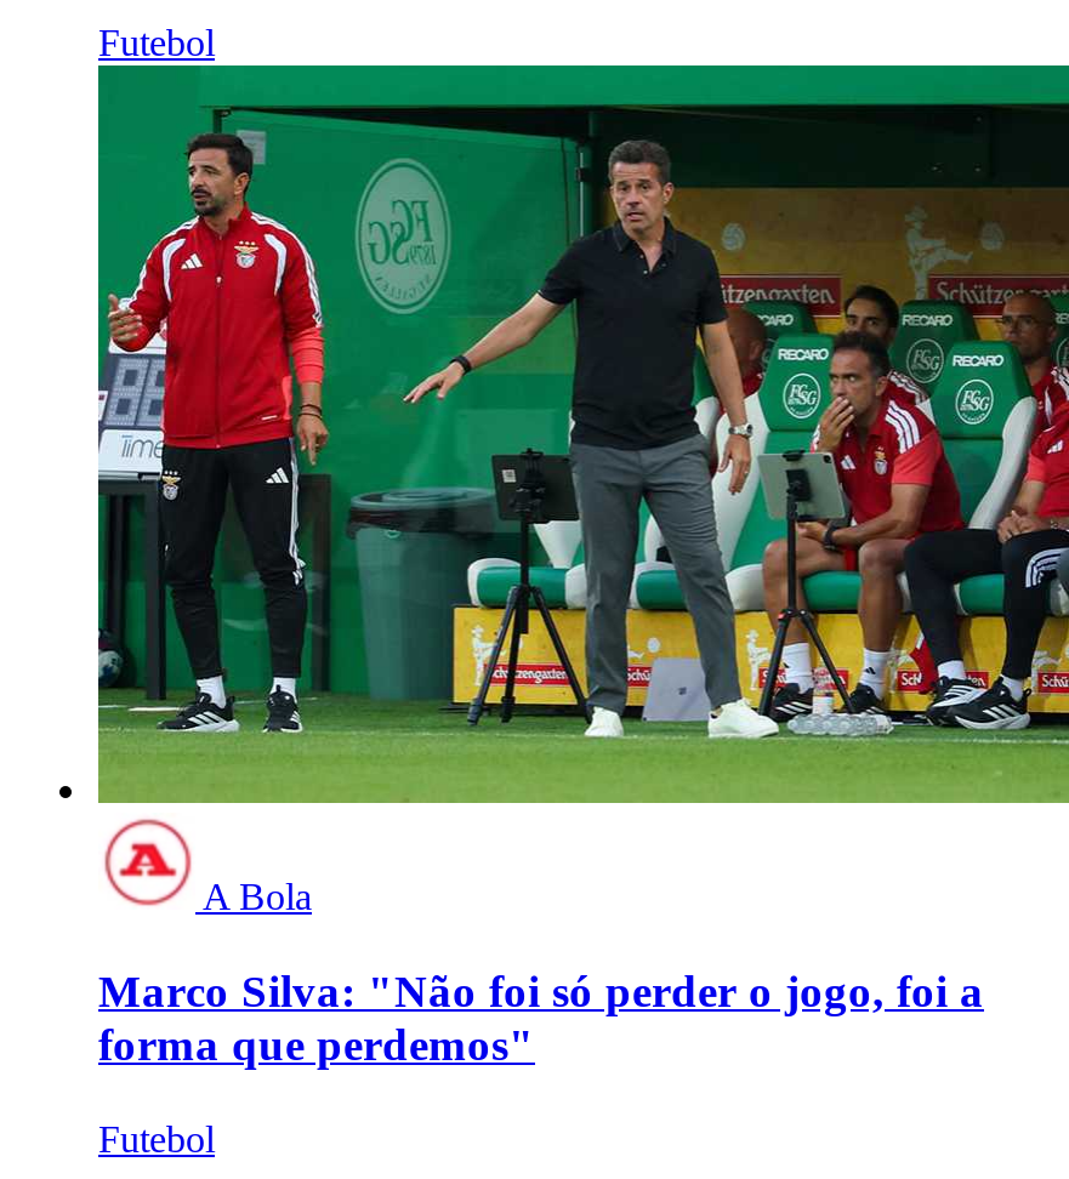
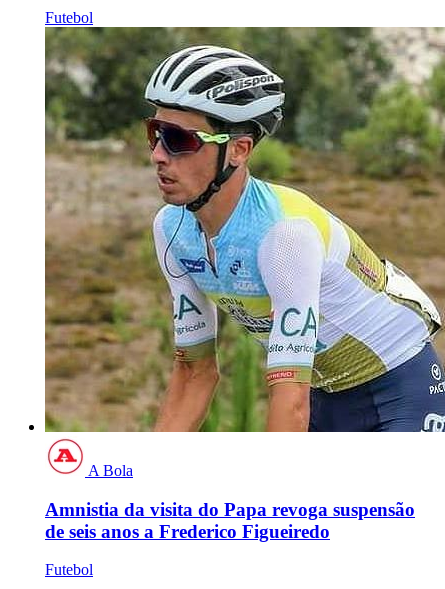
[96,62,1062,804] [image] -> [44,26,442,433] [image]
[98,966,984,1071] Marco Silva: "Não foi só perder o jogo, foi a | forma que perdemos" -> [45,499,415,542] Amnistia da visita do Papa revoga suspensão | de seis anos a Frederico Figueiredo

